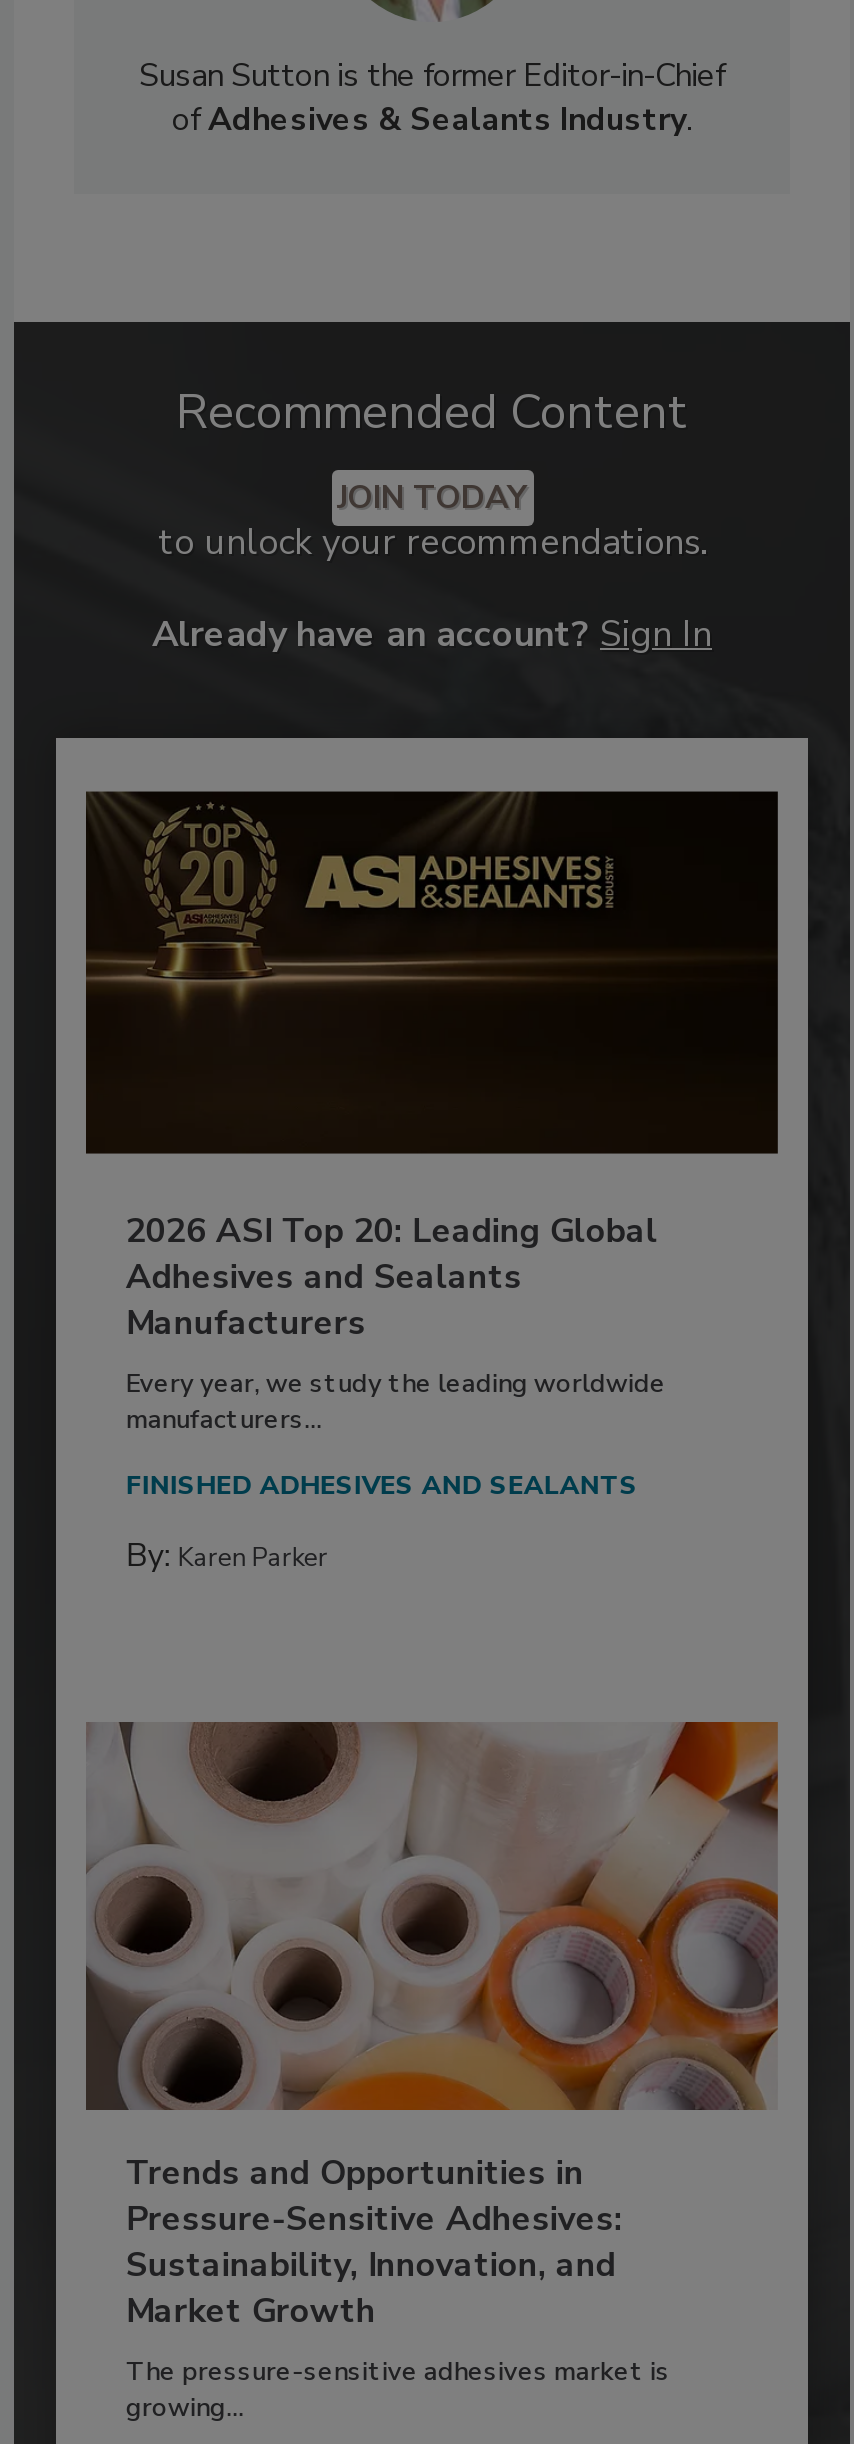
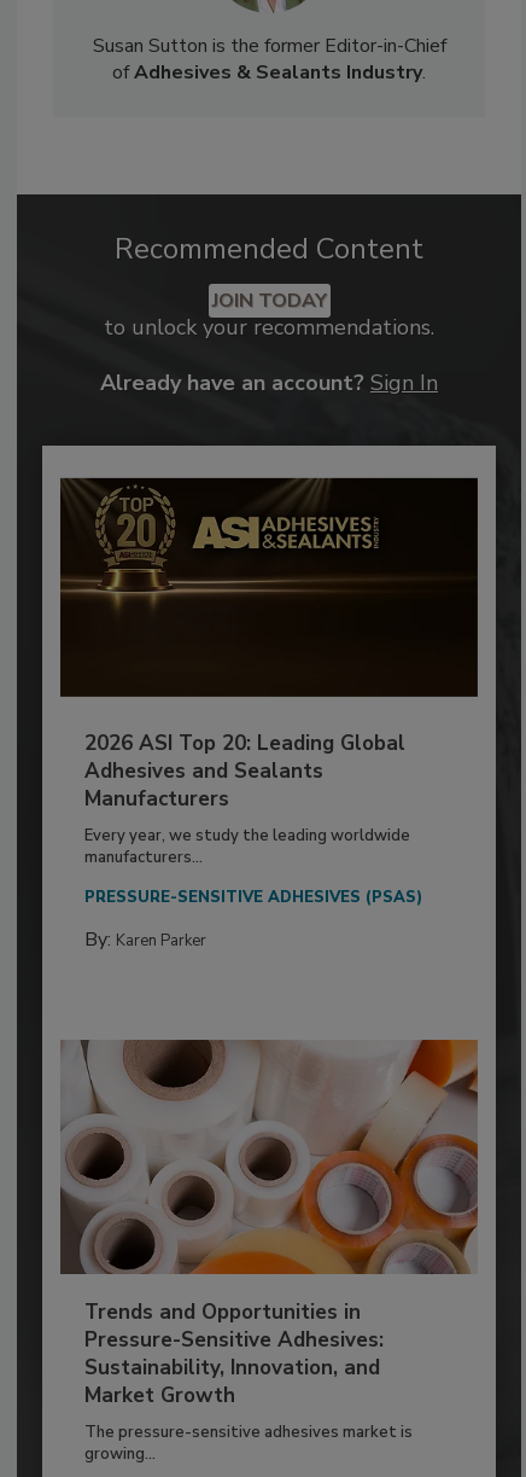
[126,1468,638,1504] FINISHED ADHESIVES AND SEALANTS -> [84,886,422,908] PRESSURE-SENSITIVE ADHESIVES (PSAS)

